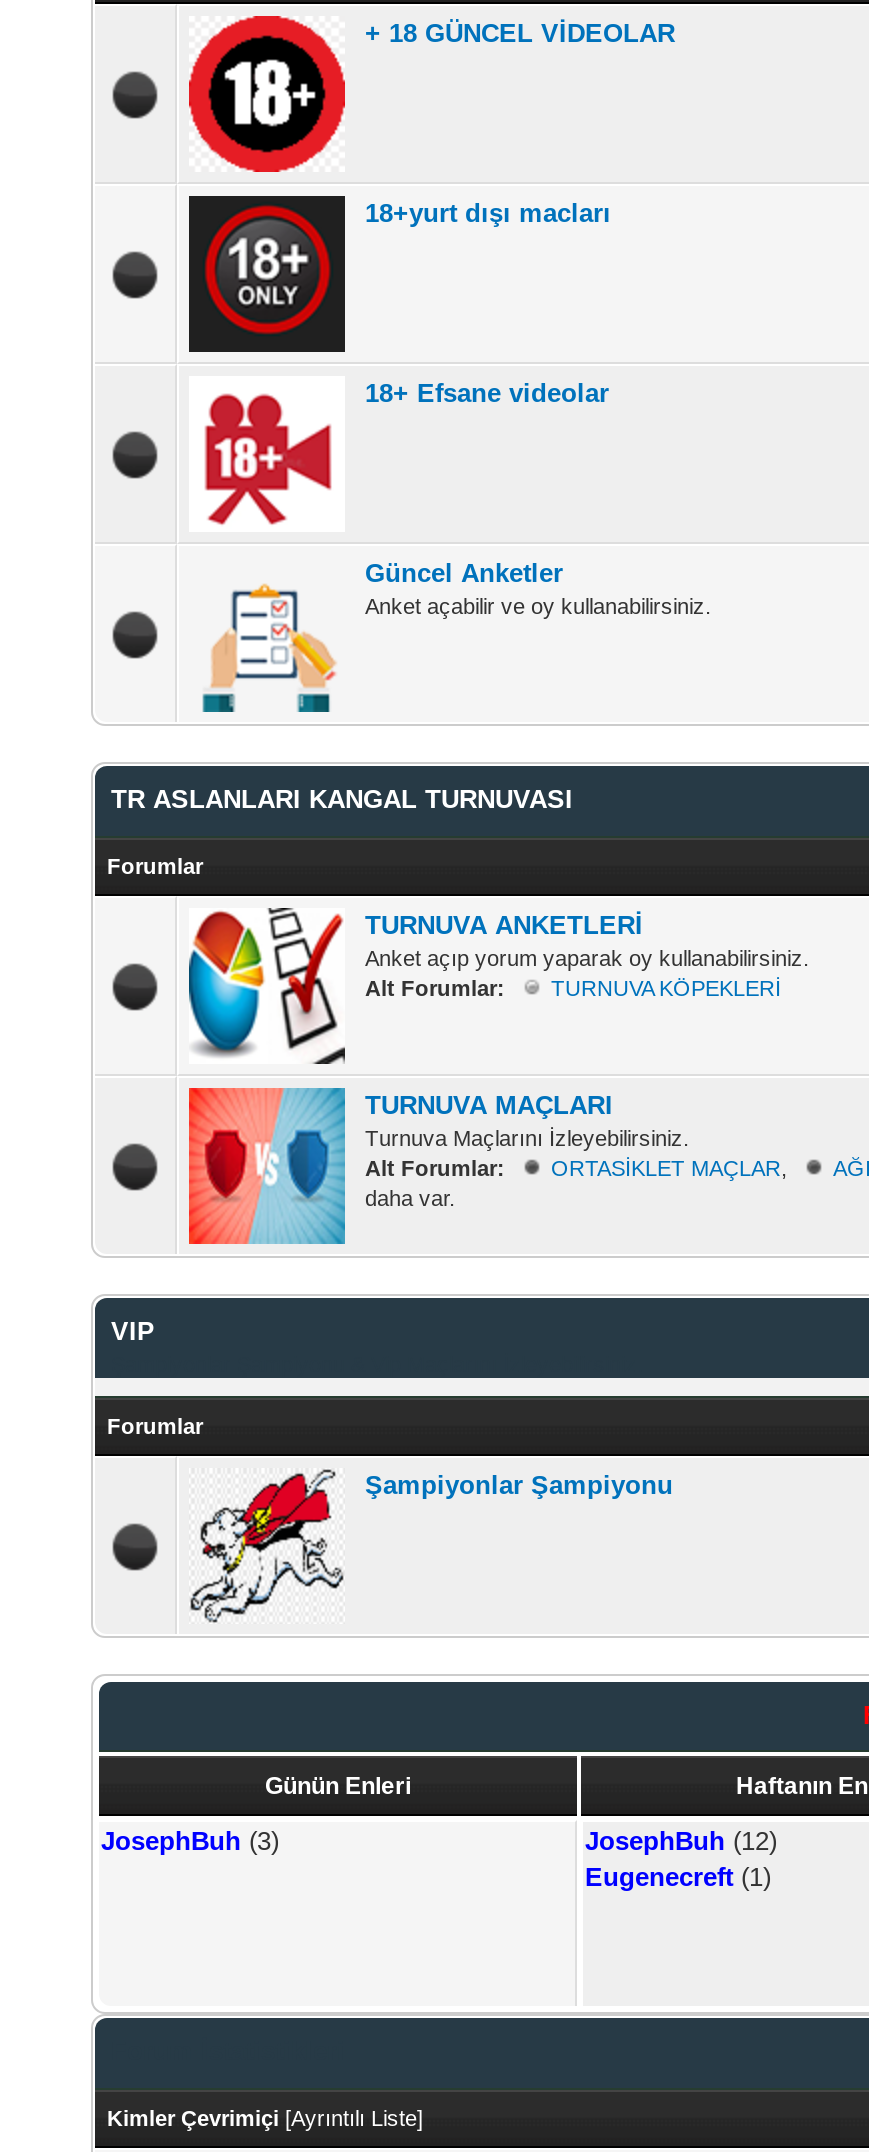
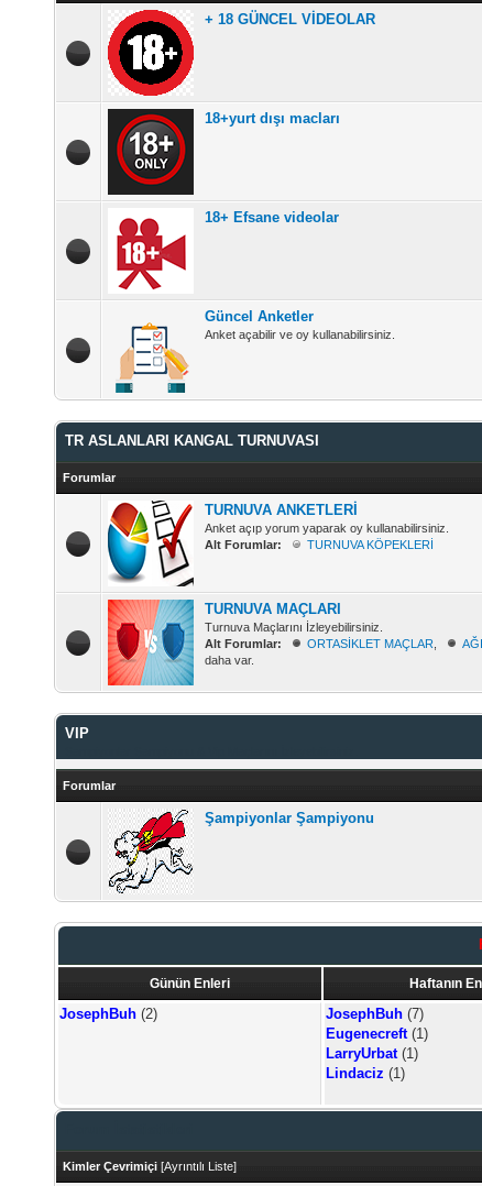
[101,1826,279,1856] JosephBuh (3) -> [59,1006,157,1022] JosephBuh (2)
[585,1826,777,1856] JosephBuh (12) -> [326,1006,424,1022] JosephBuh (7)
none -> [326,1045,418,1081] LarryUrbat (1) | Lindaciz (1)

